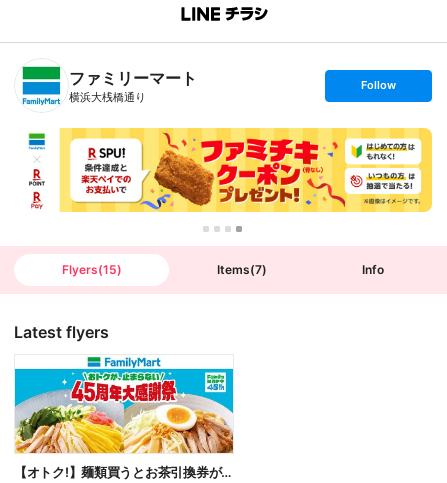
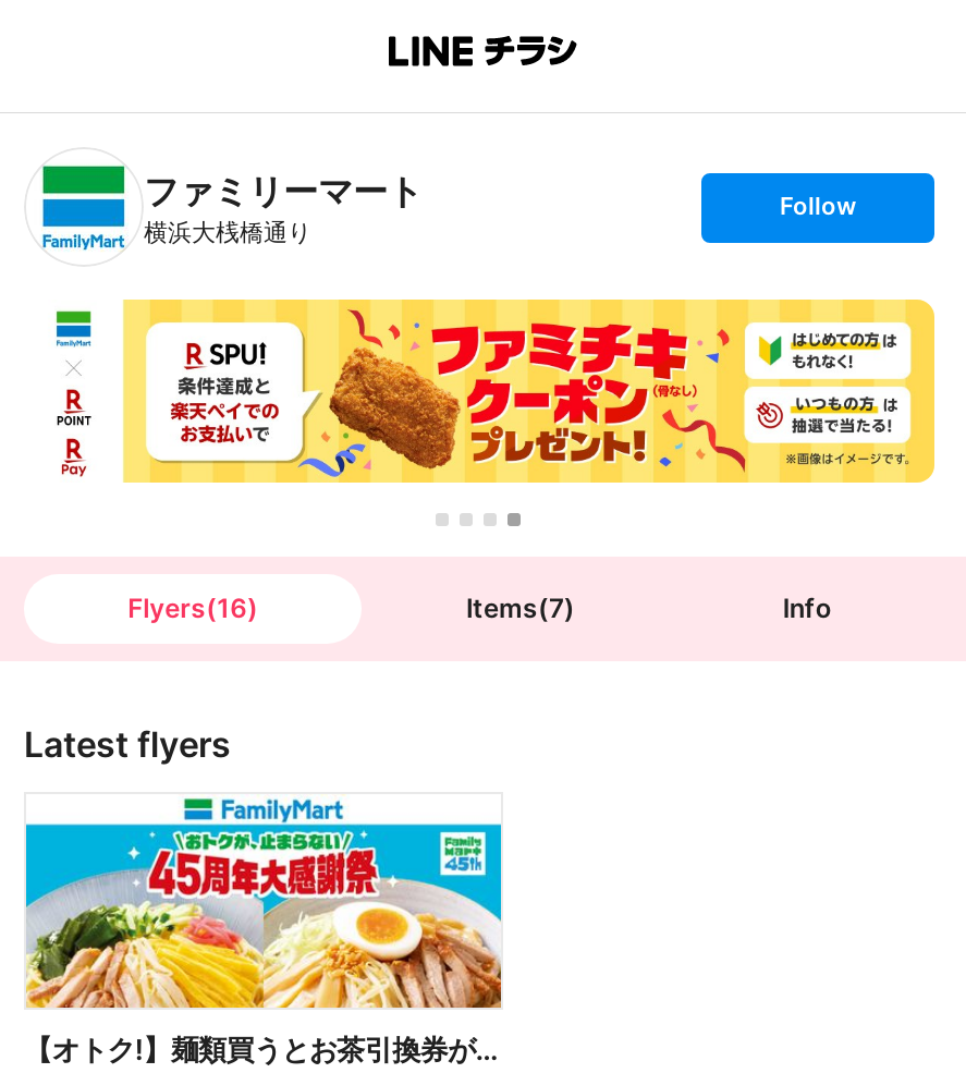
[62,262,122,277] Flyers(15) -> [128,591,259,623] Flyers(16)

